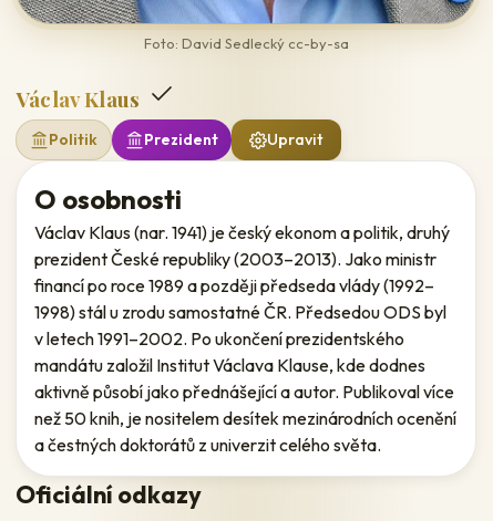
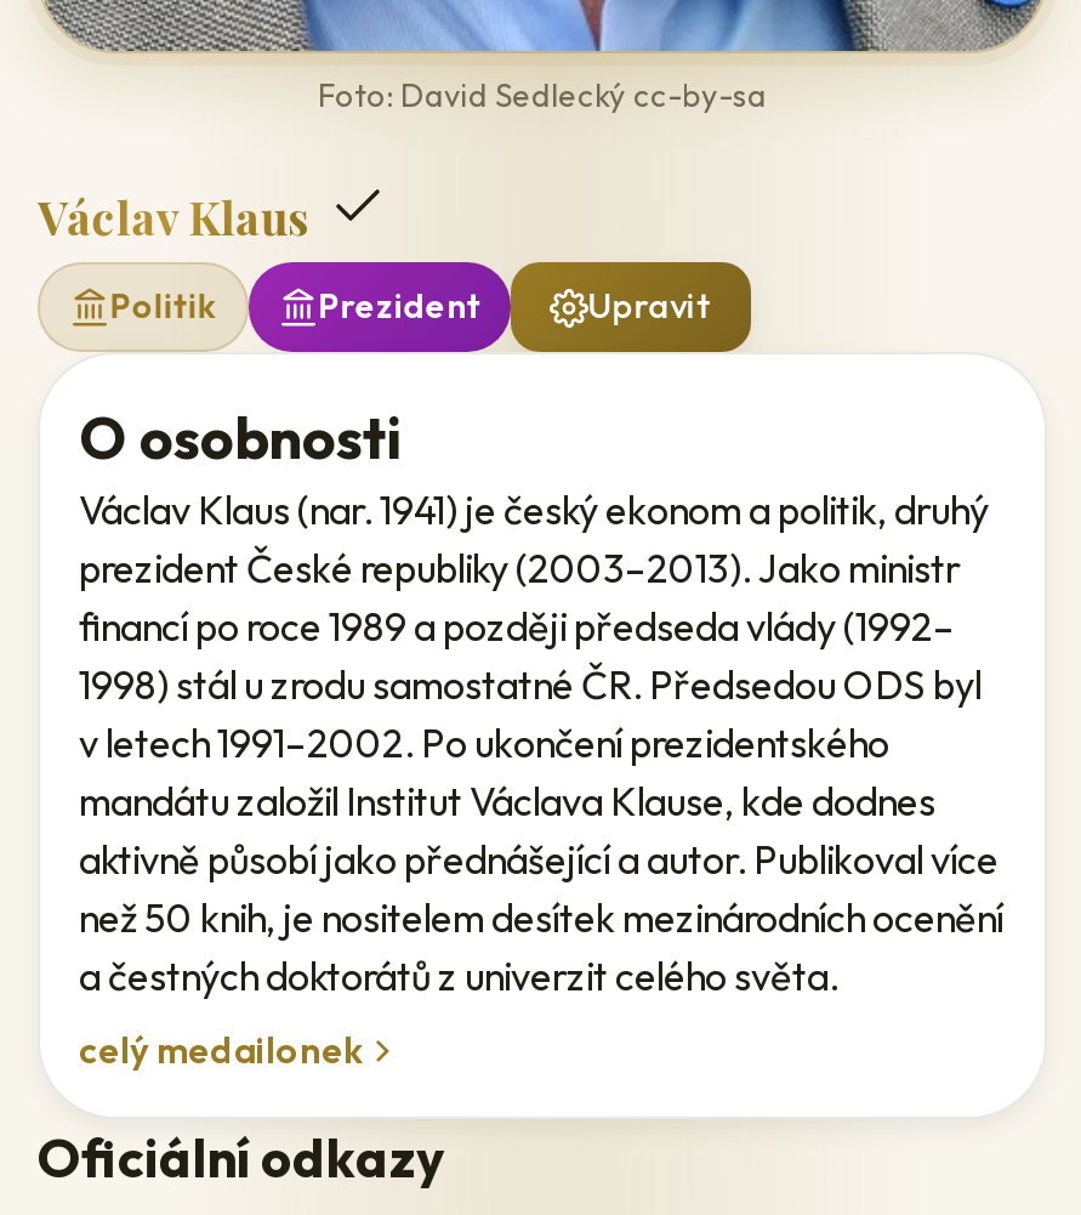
none -> [79,1027,363,1073] celý medailonek

